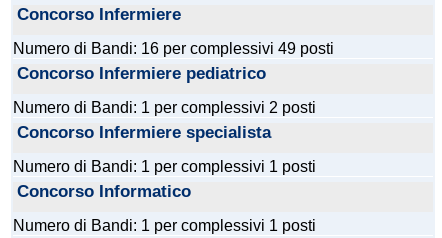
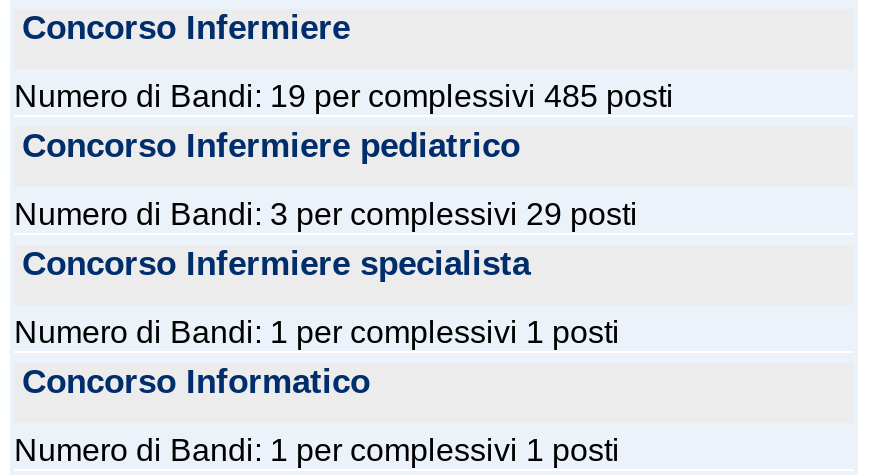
[13,40,334,57] Numero di Bandi: 16 per complessivi 49 posti -> [14,79,674,113] Numero di Bandi: 19 per complessivi 485 posti
[13,99,316,116] Numero di Bandi: 1 per complessivi 2 posti -> [14,197,638,231] Numero di Bandi: 3 per complessivi 29 posti

